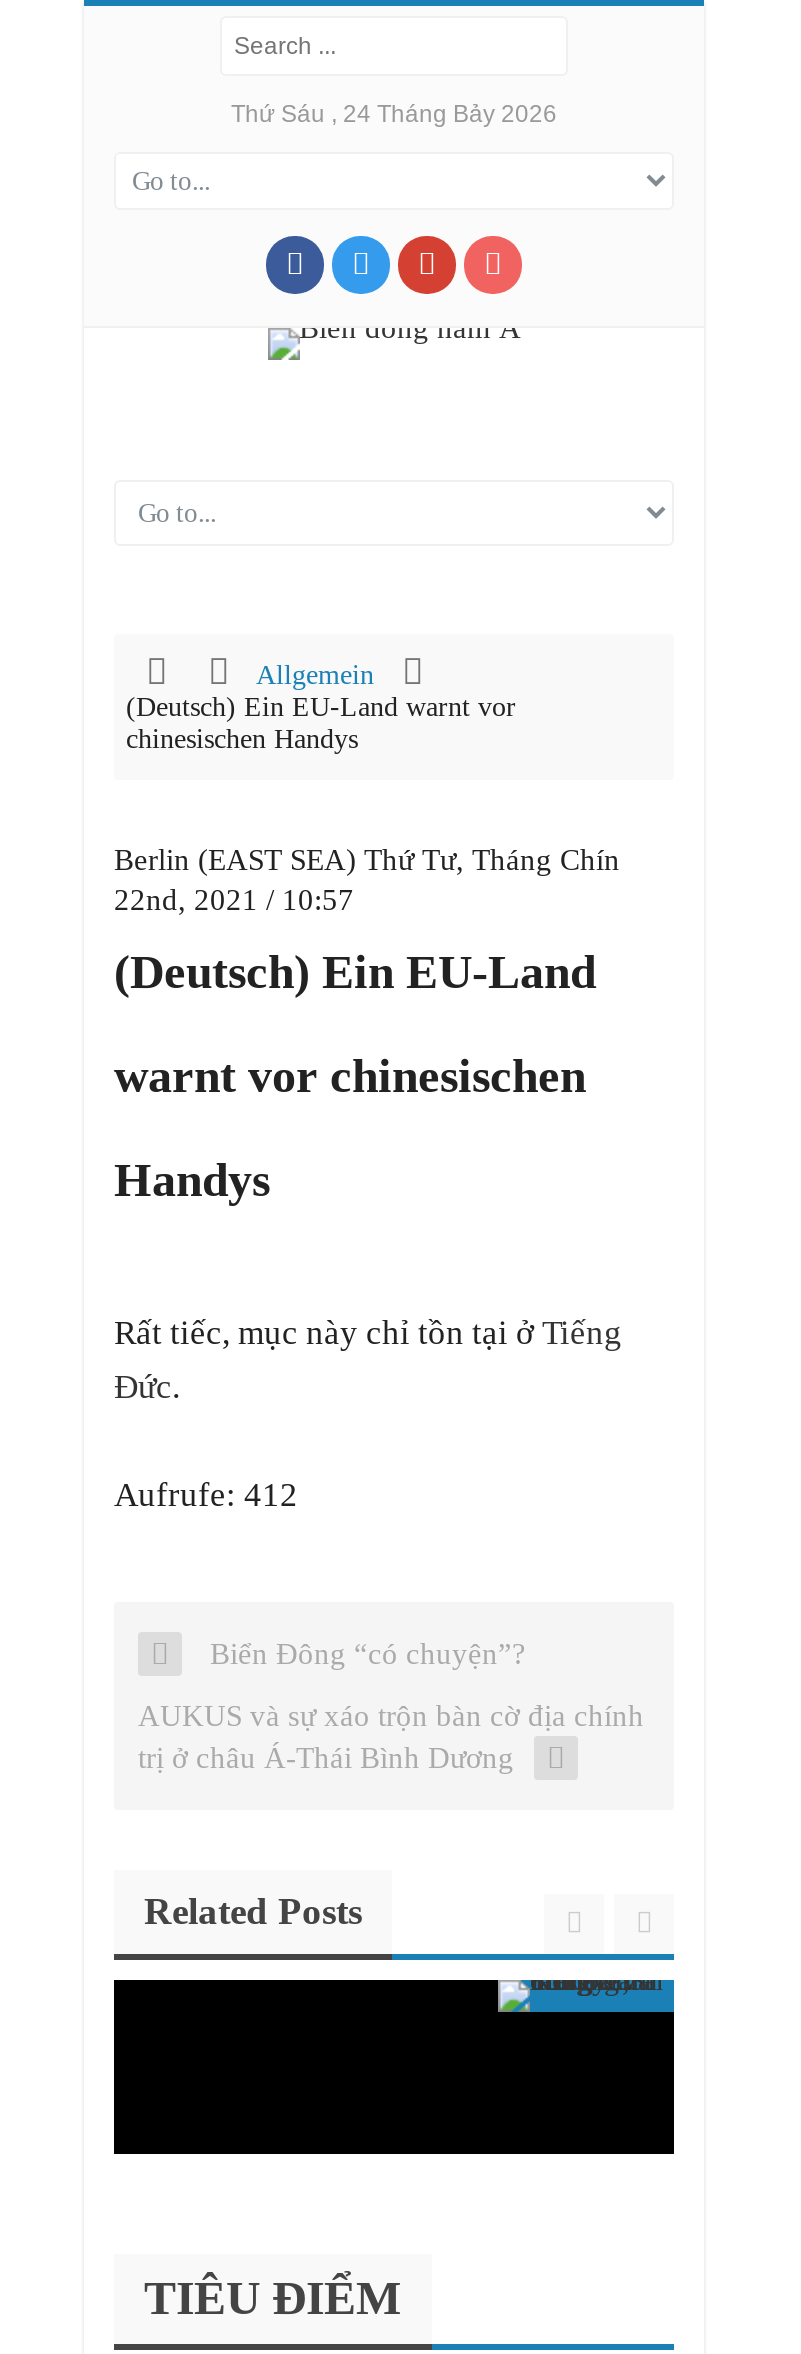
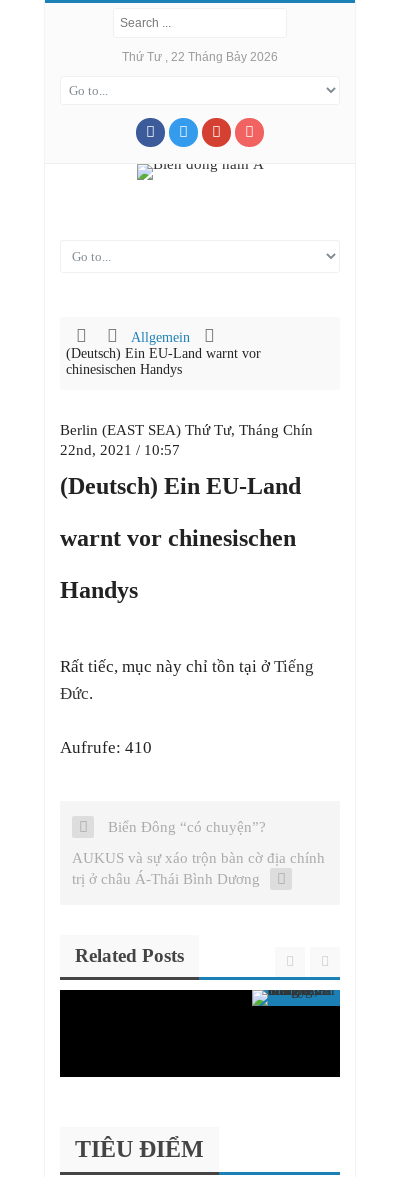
[231,100,557,128] Thứ Sáu , 24 Tháng Bảy 2026 -> [122,50,278,64] Thứ Tư , 22 Tháng Bảy 2026
[114,1477,298,1515] Aufrufe: 412 -> [60,738,152,757] Aufrufe: 410

